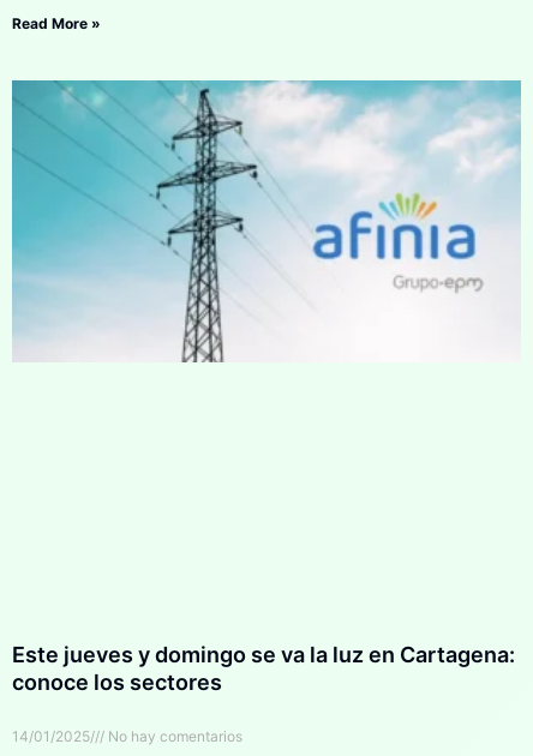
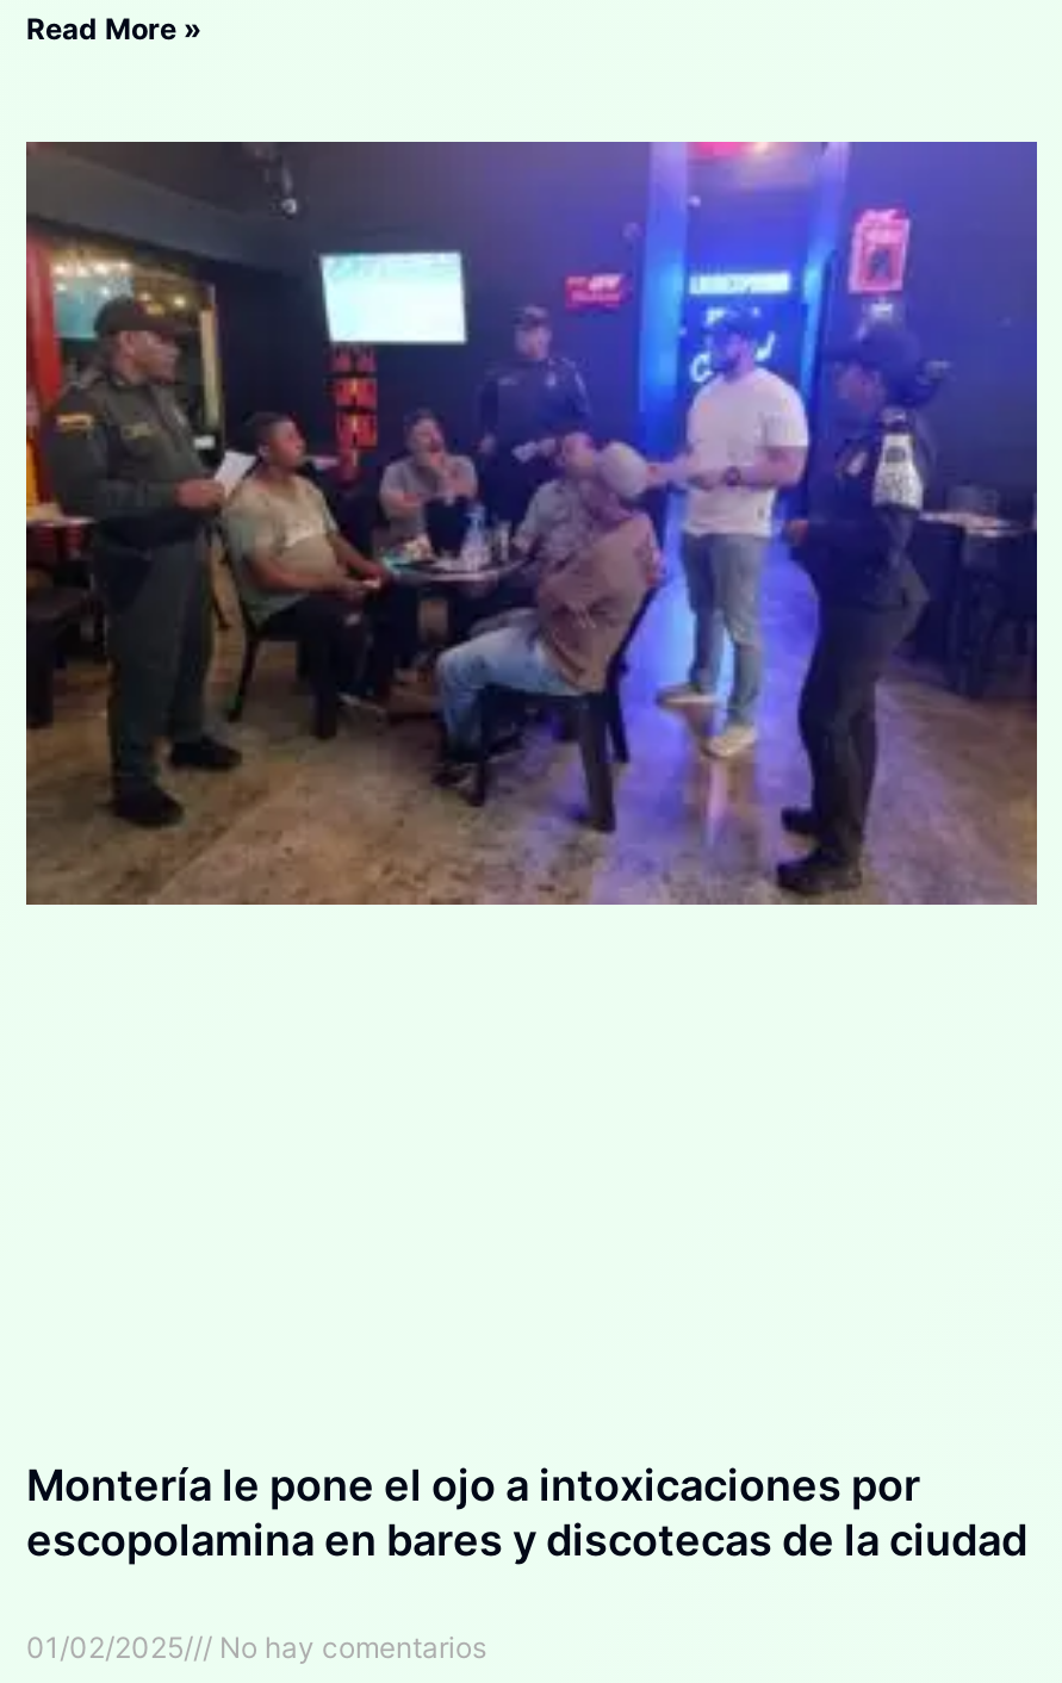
[11,79,522,362] [image] -> [24,141,1039,908] [image]
[12,641,515,694] Este jueves y domingo se va la luz en Cartagena: | conoce los sectores -> [26,1460,1027,1565] Montería le pone el ojo a intoxicaciones por | escopolamina en bares y discotecas de la ciudad
[12,727,242,745] 14/01/2025 No hay comentarios -> [26,1629,486,1665] 01/02/2025 No hay comentarios

